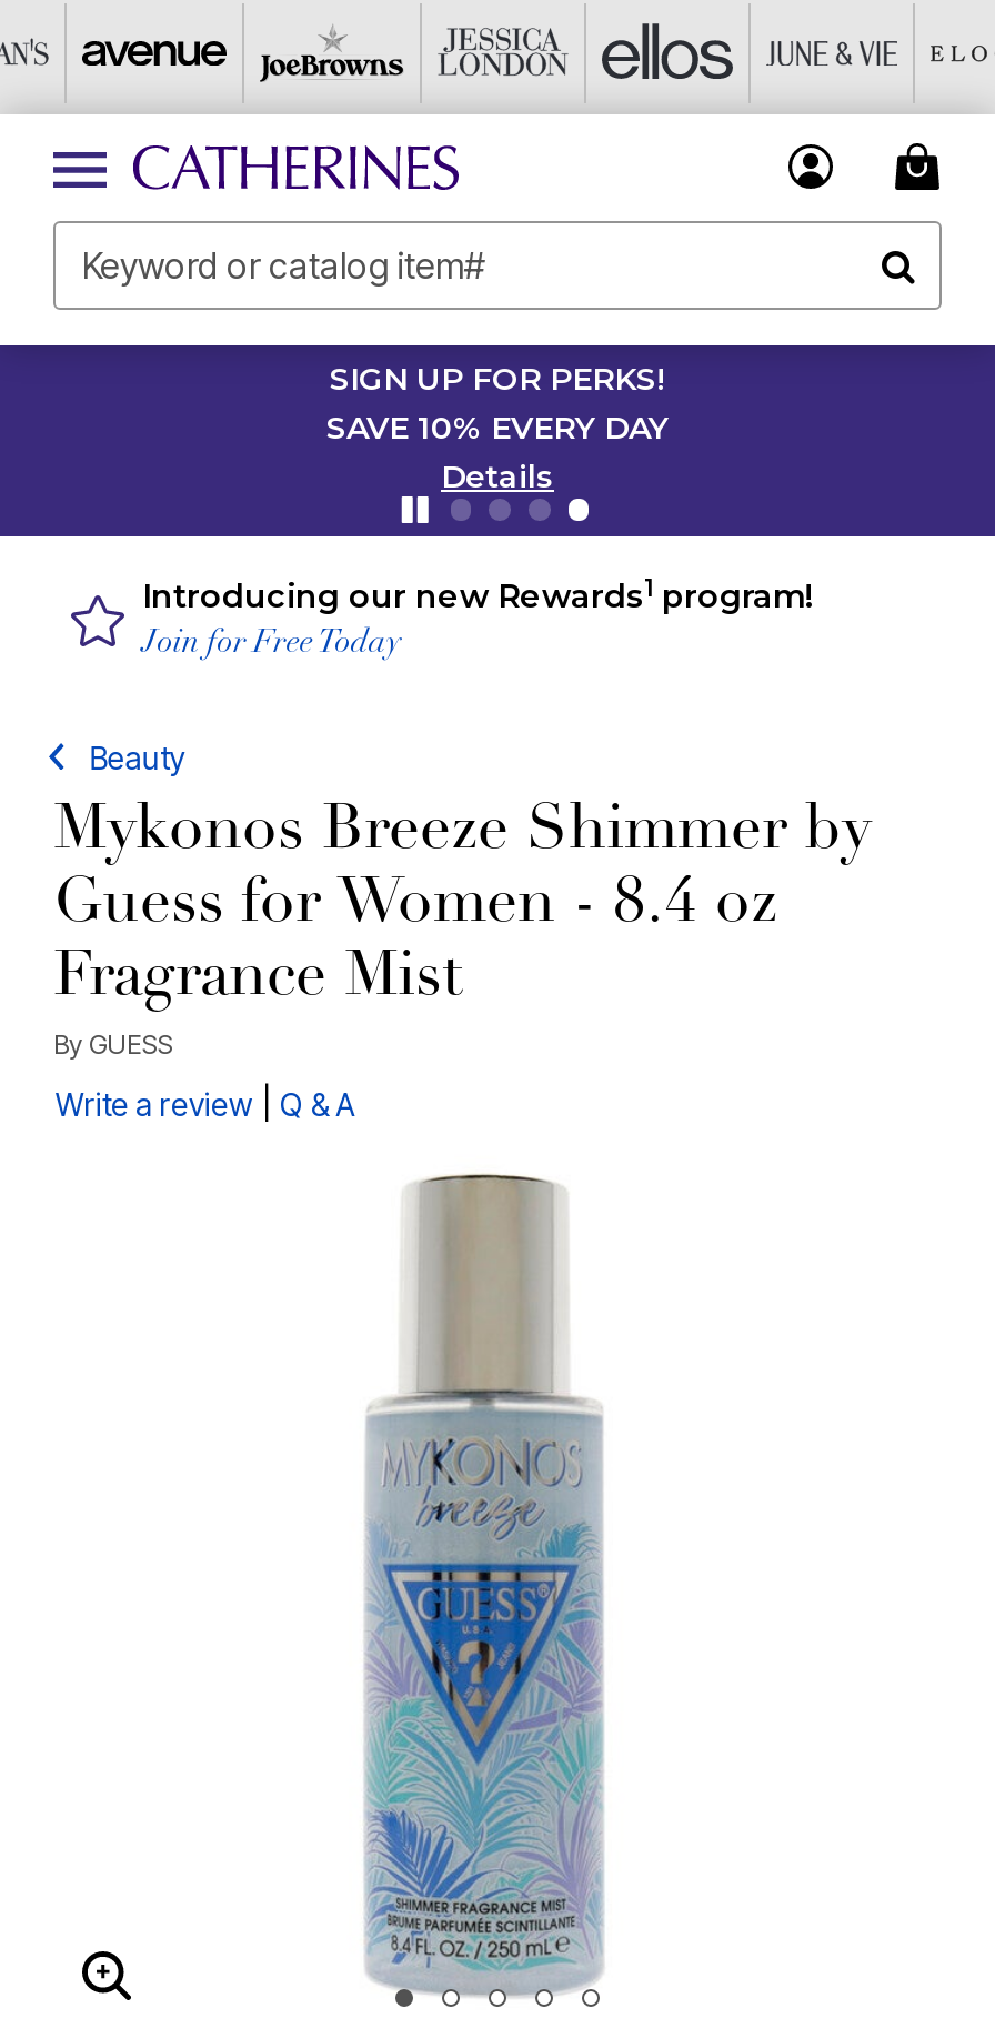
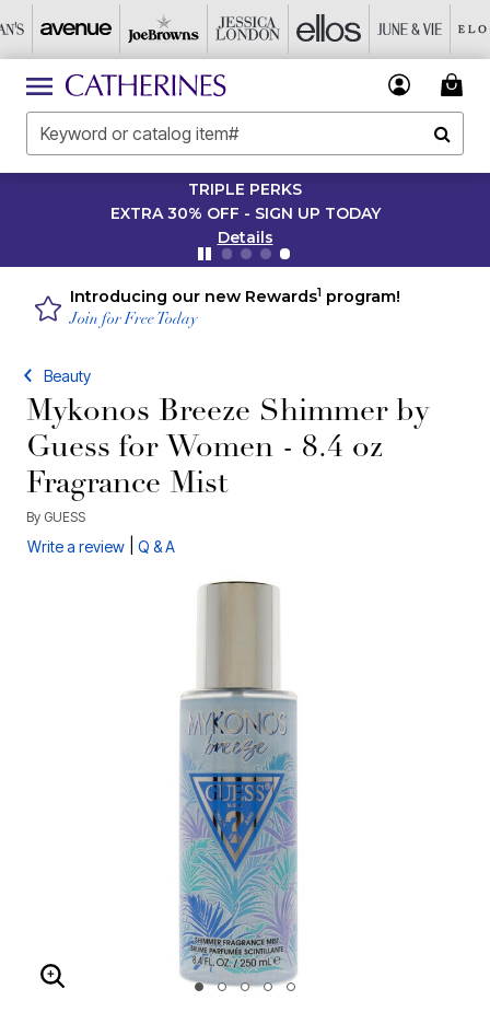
[326,359,669,448] SIGN UP FOR PERKS! | SAVE 10% EVERY DAY -> [110,179,380,223] TRIPLE PERKS | EXTRA 30% OFF - SIGN UP TODAY

